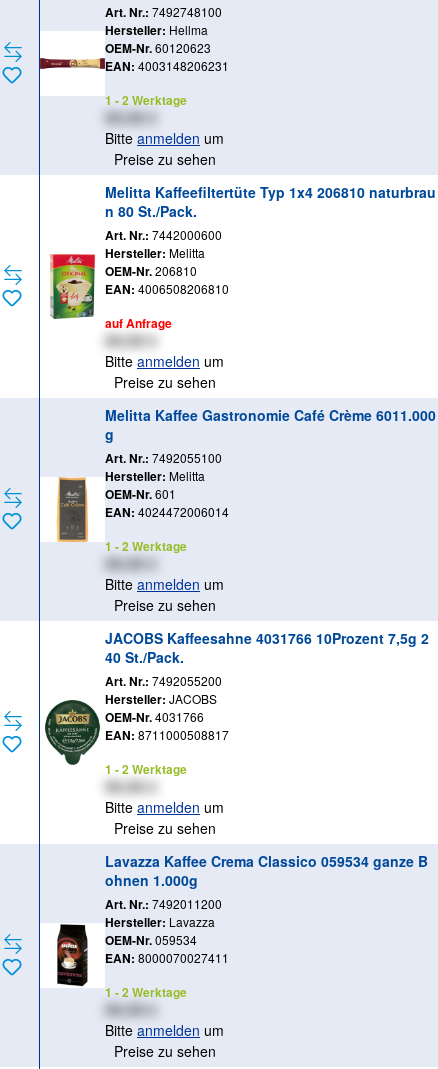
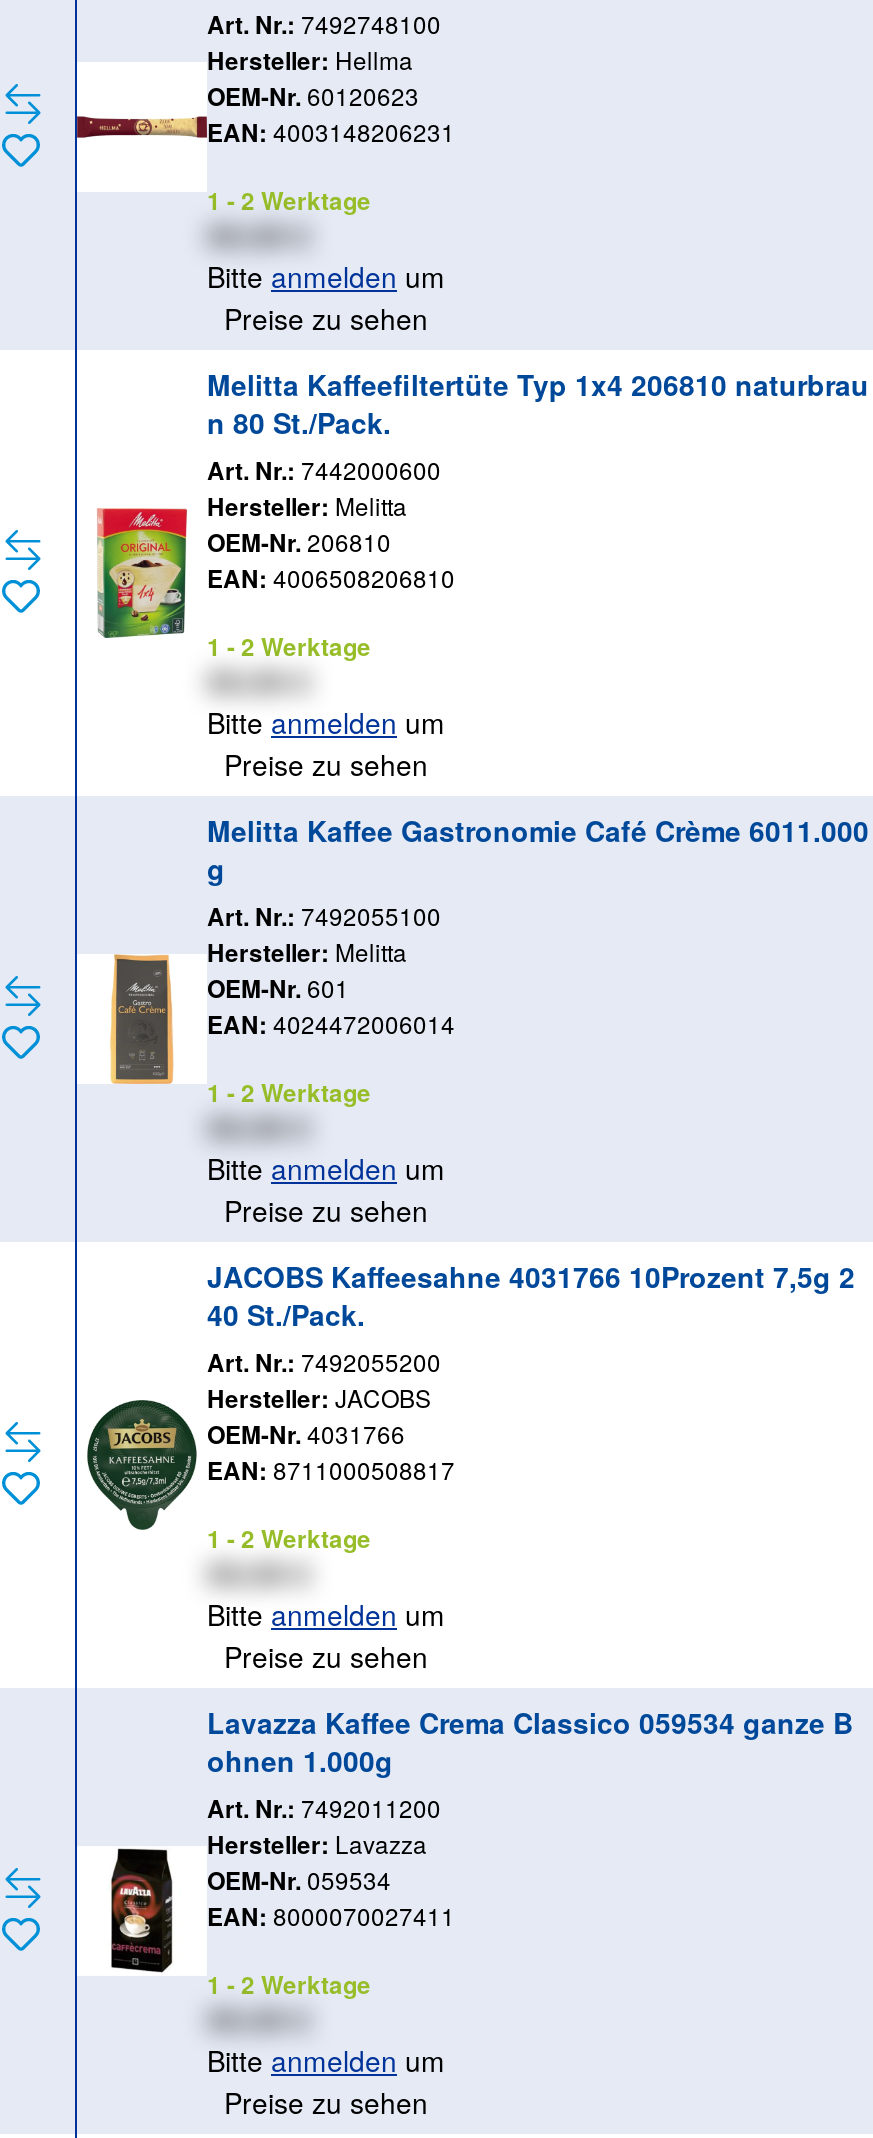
[105,314,172,332] auf Anfrage -> [207,629,371,665] 1 - 2 Werktage

